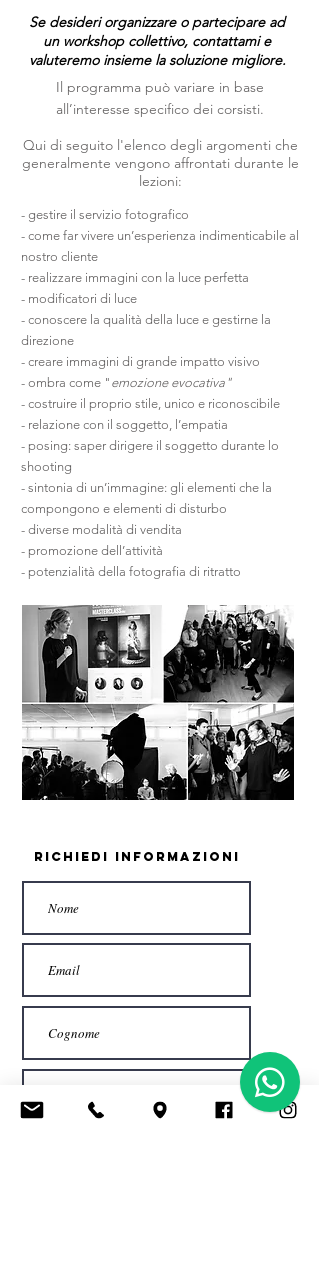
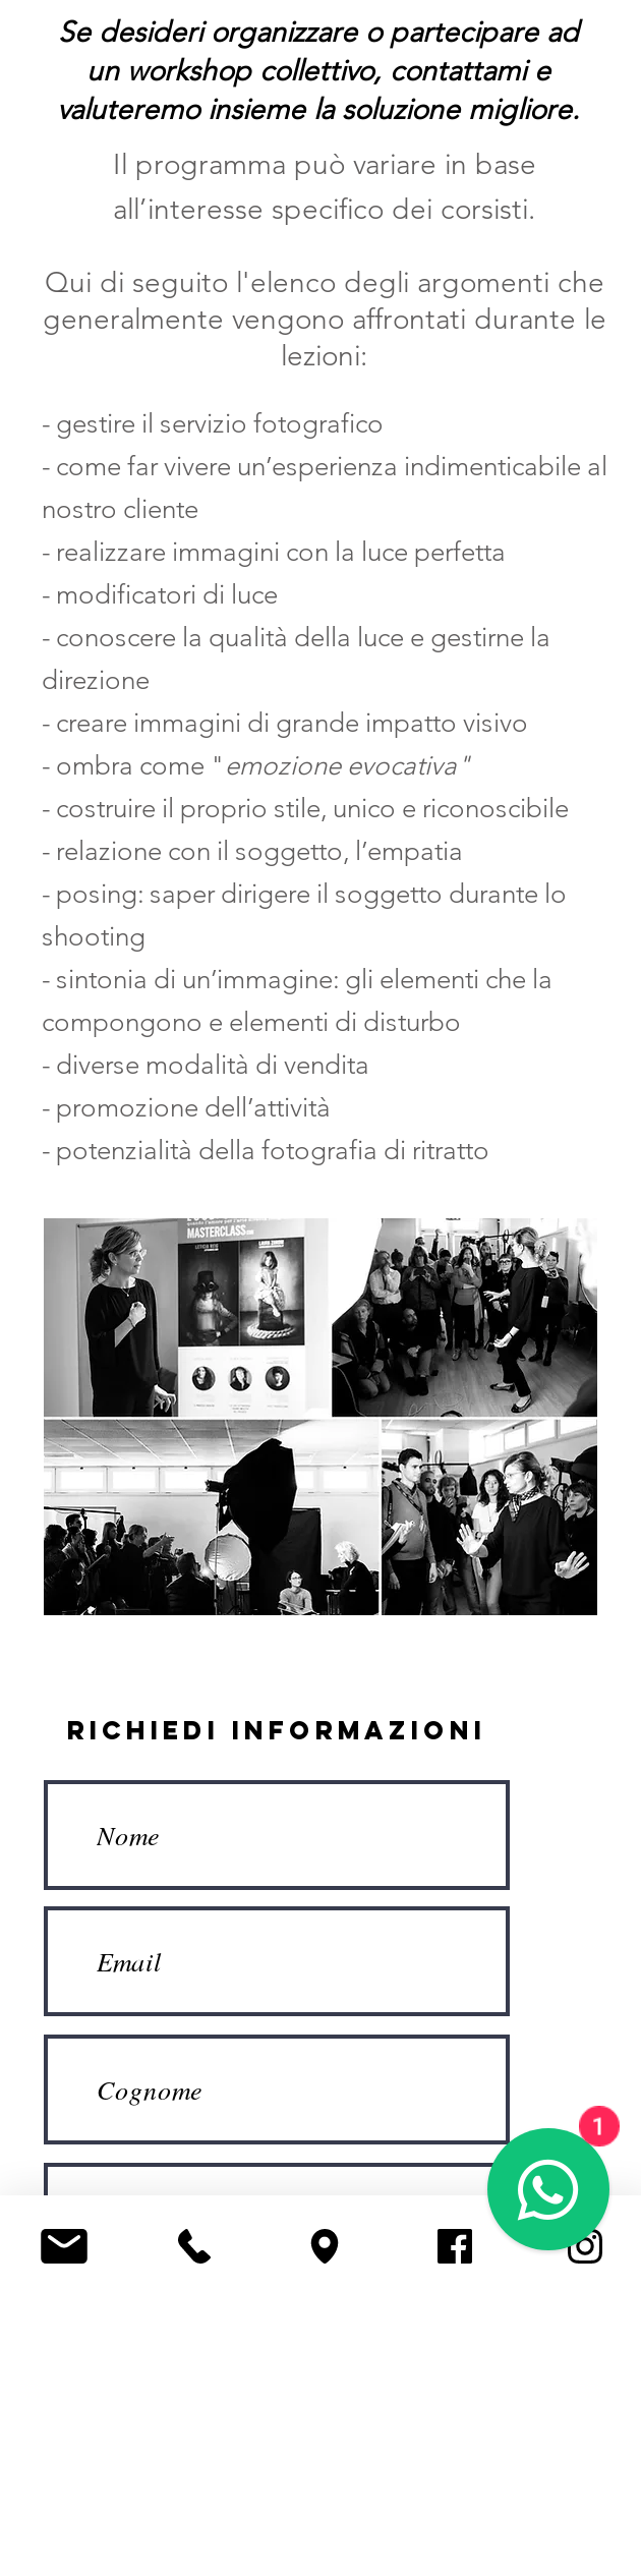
none -> [592,2114,606,2143] 1

